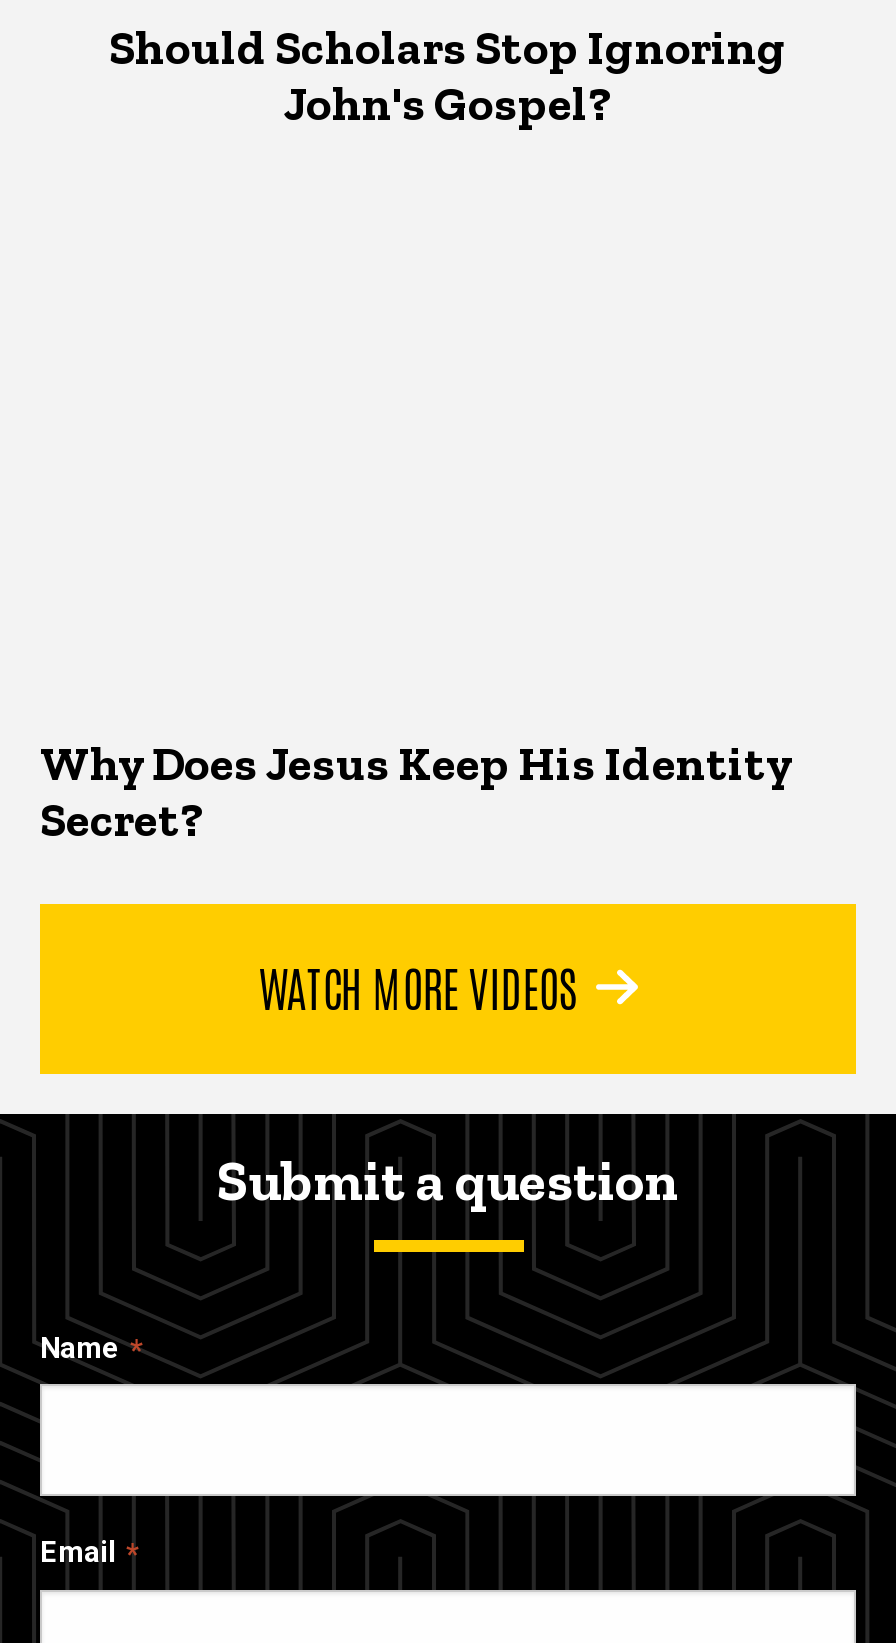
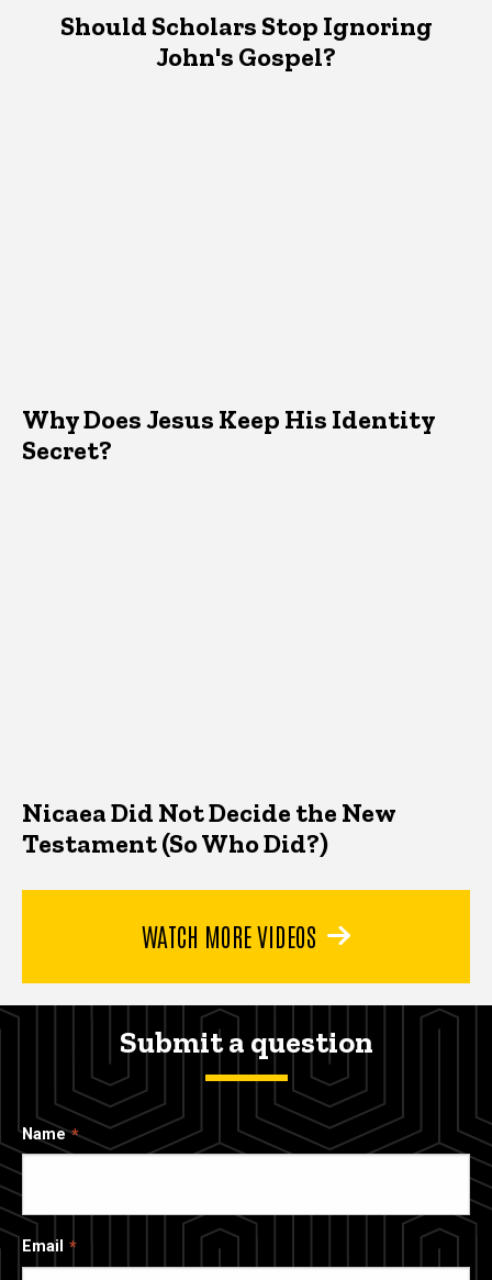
none -> [22,796,395,859] Nicaea Did Not Decide the New | Testament (So Who Did?)

